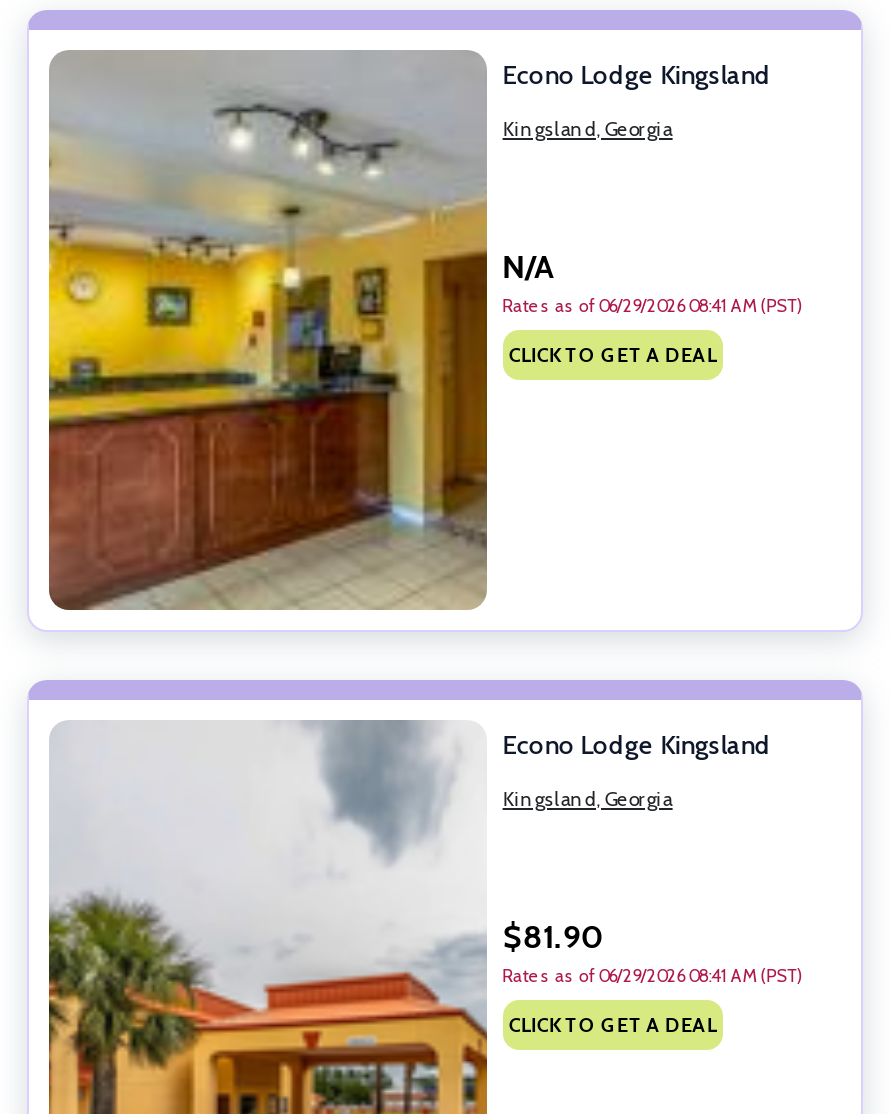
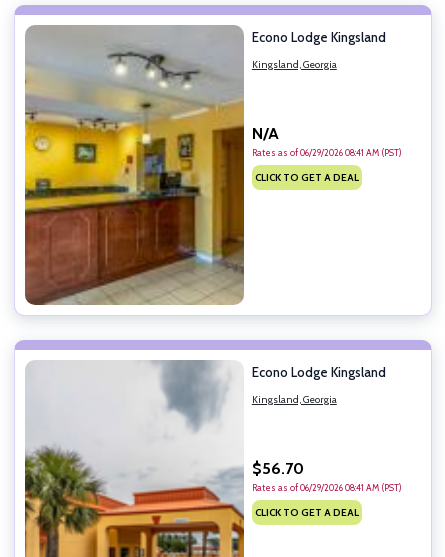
[503,919,603,957] $81.90 -> [252,459,304,478] $56.70

